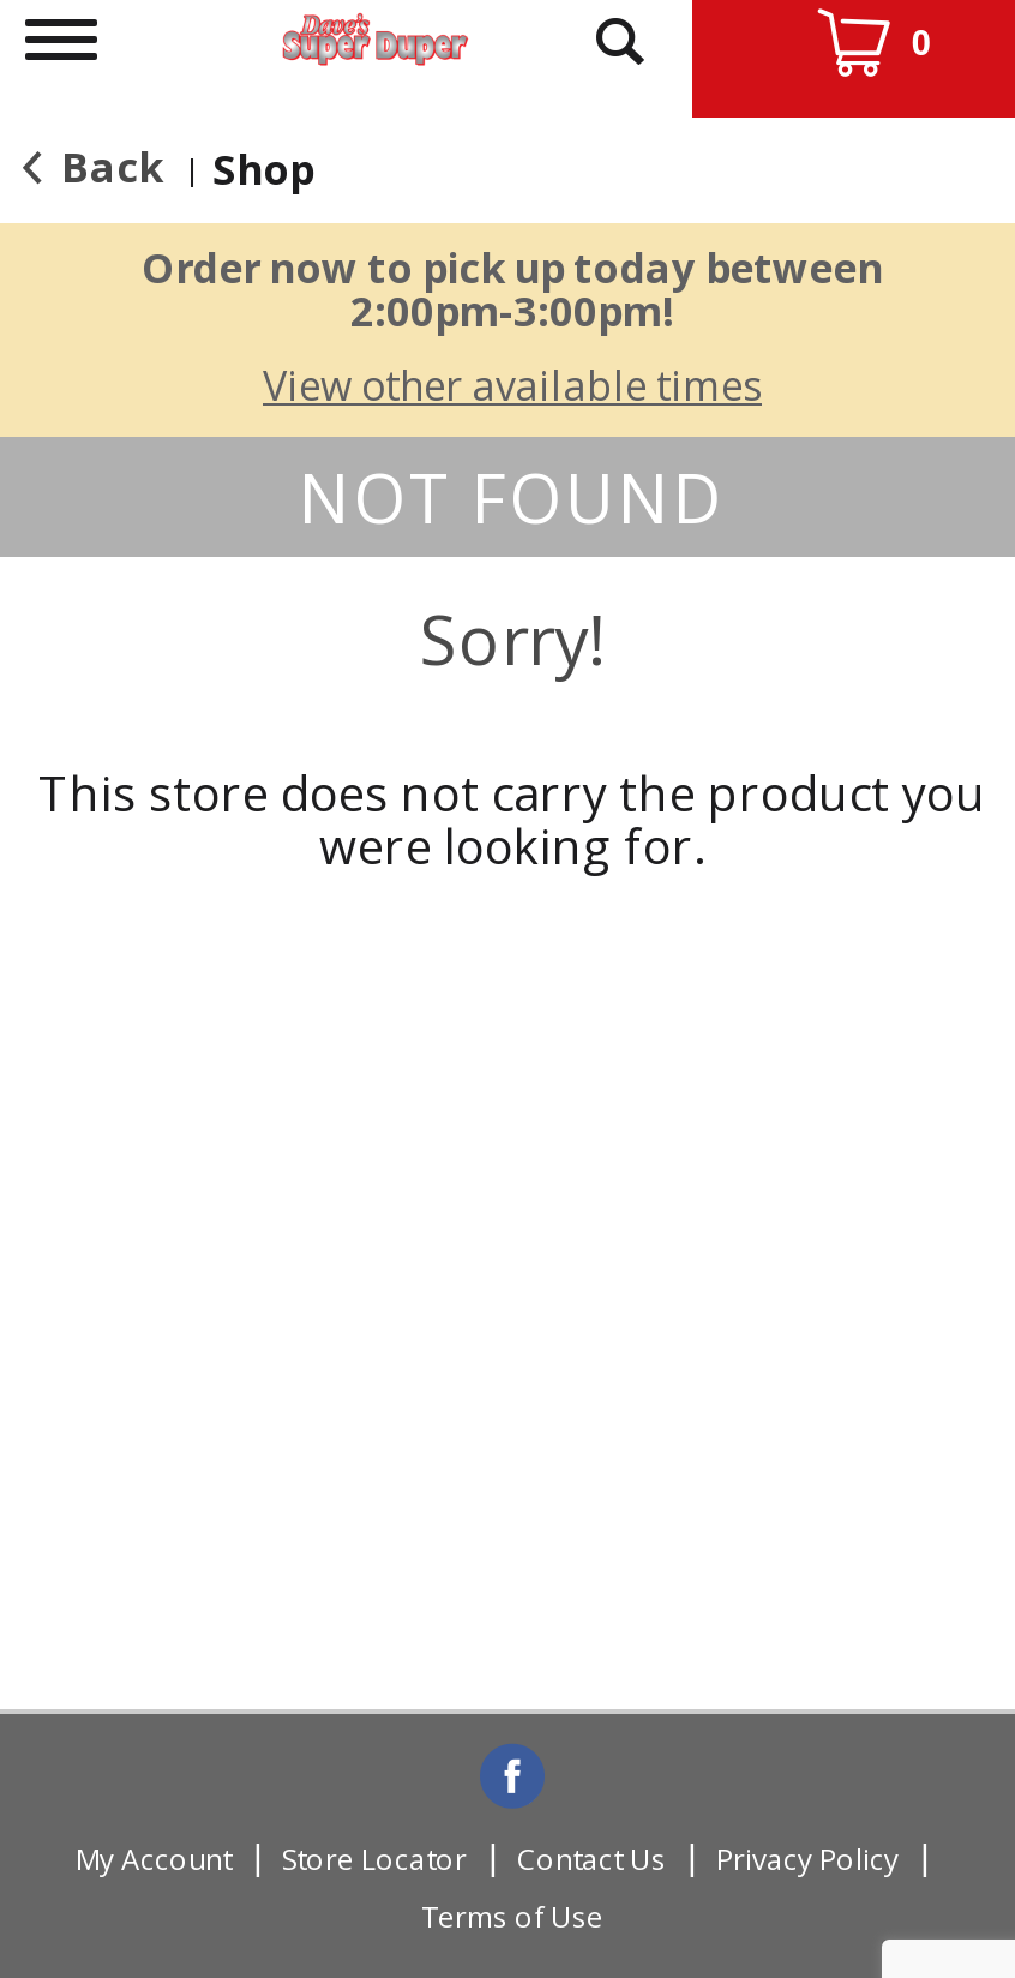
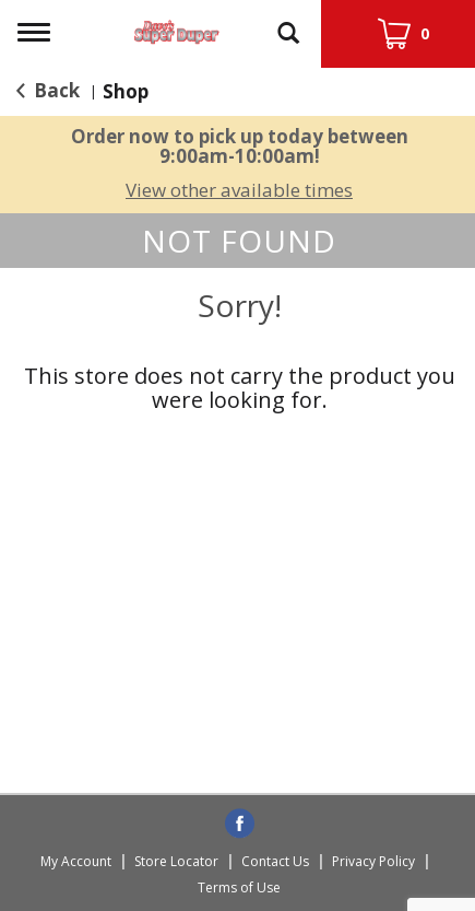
[350,283,674,338] 2:00pm-3:00pm! -> [159,143,319,168] 9:00am-10:00am!

